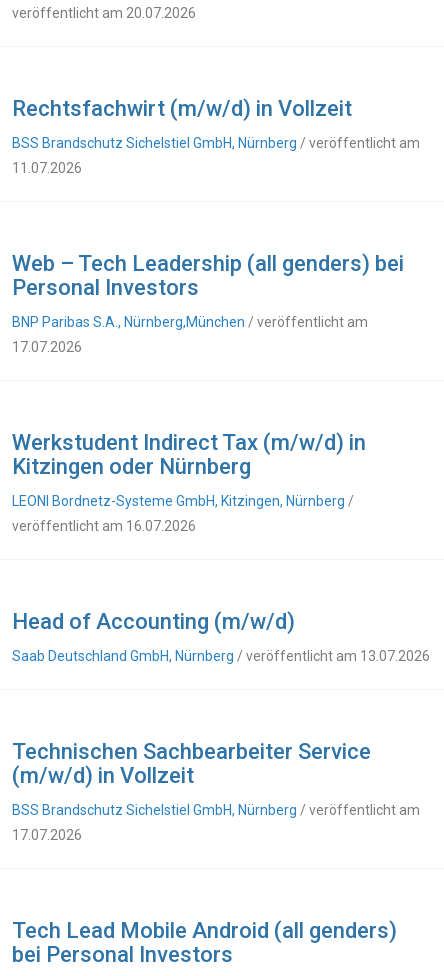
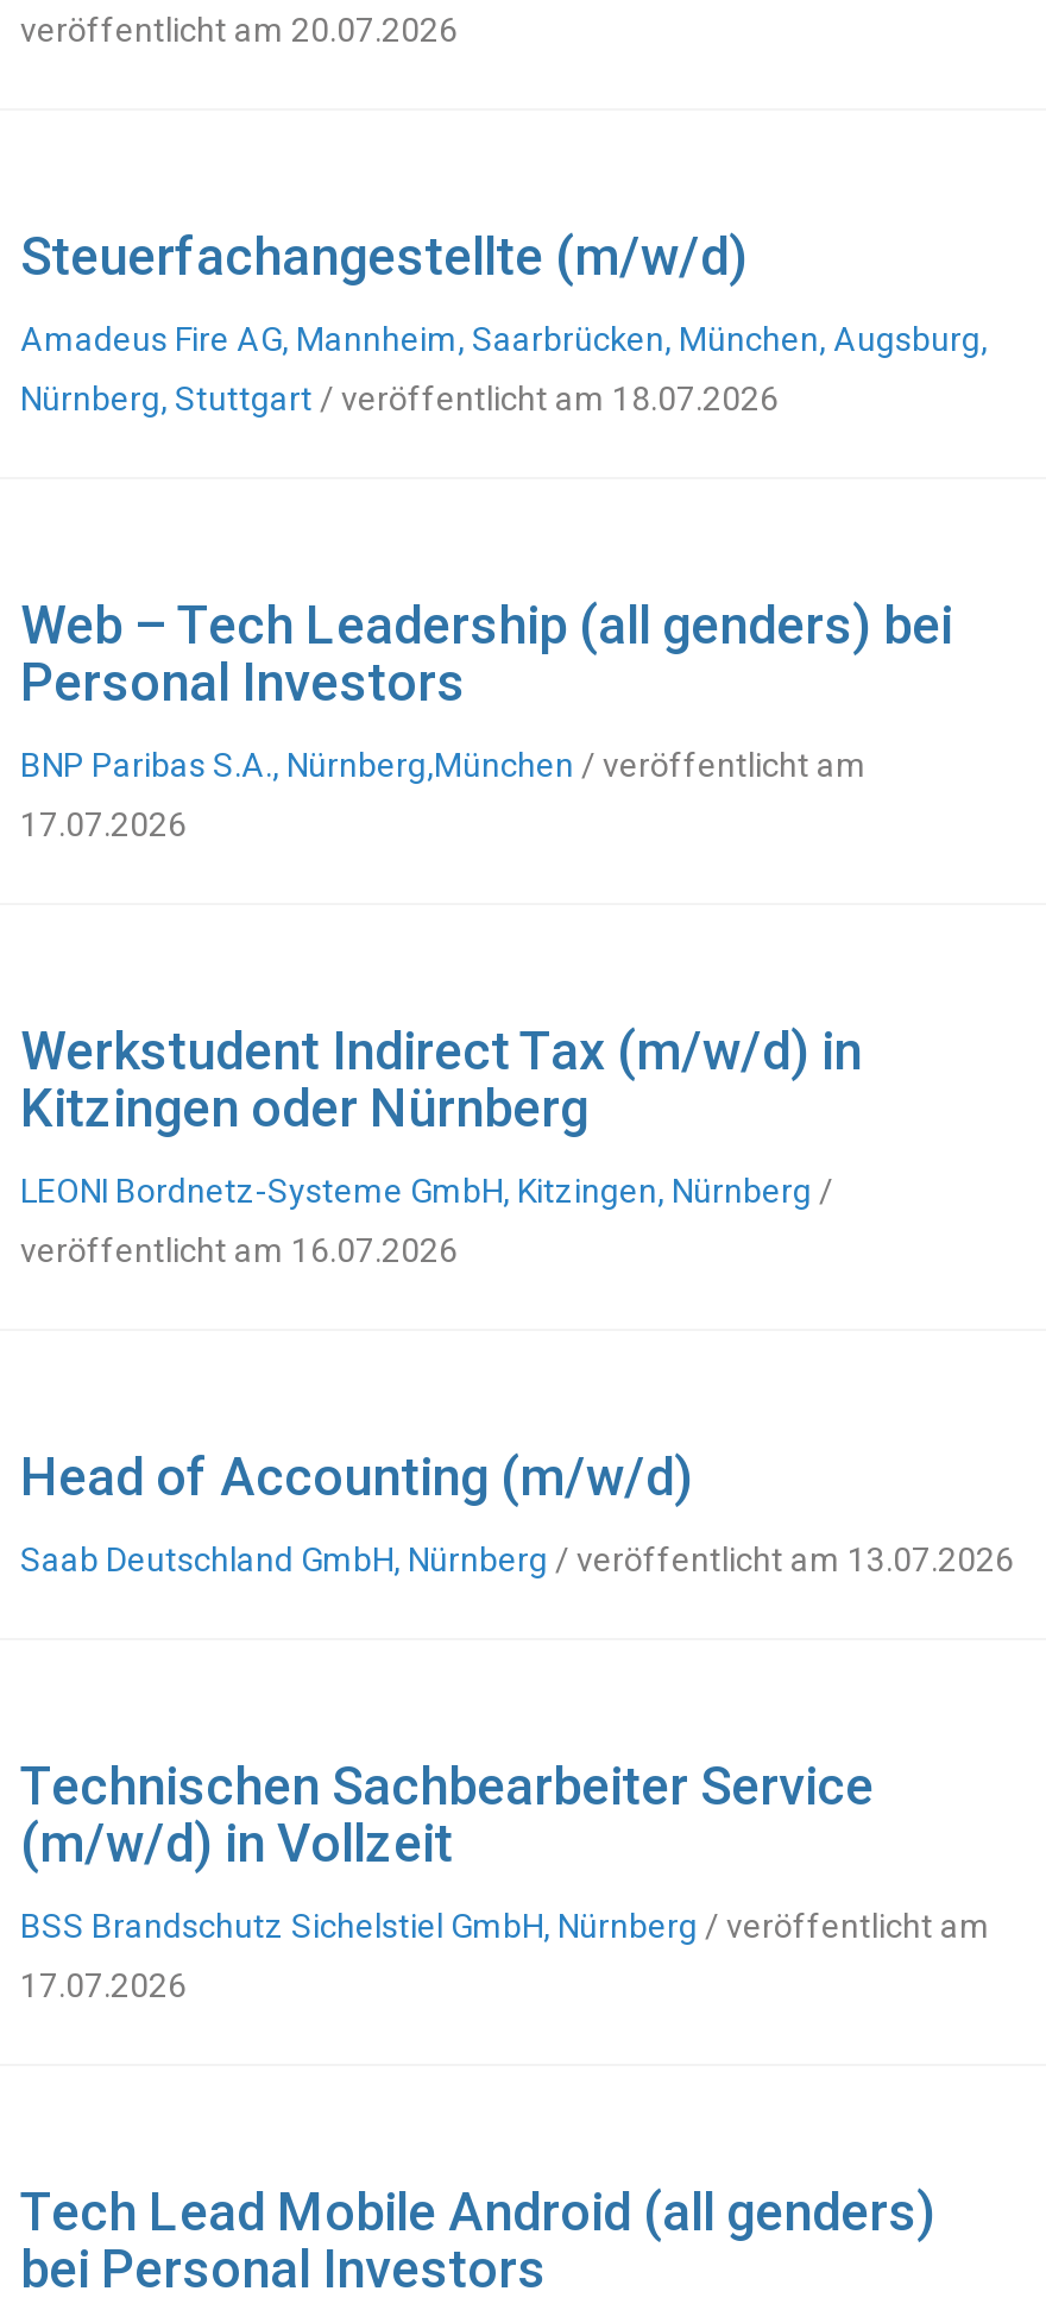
[12,96,352,121] Rechtsfachwirt (m/w/d) in Vollzeit -> [20,227,748,287] Steuerfachangestellte (m/w/d)
[12,135,420,151] BSS Brandschutz Sichelstiel GmbH, Nürnberg / veröffentlicht am -> [20,320,988,358] Amadeus Fire AG, Mannheim, Saarbrücken, München, Augsburg,
[12,160,82,176] 11.07.2026 -> [20,379,779,418] Nürnberg, Stuttgart / veröffentlicht am 18.07.2026

